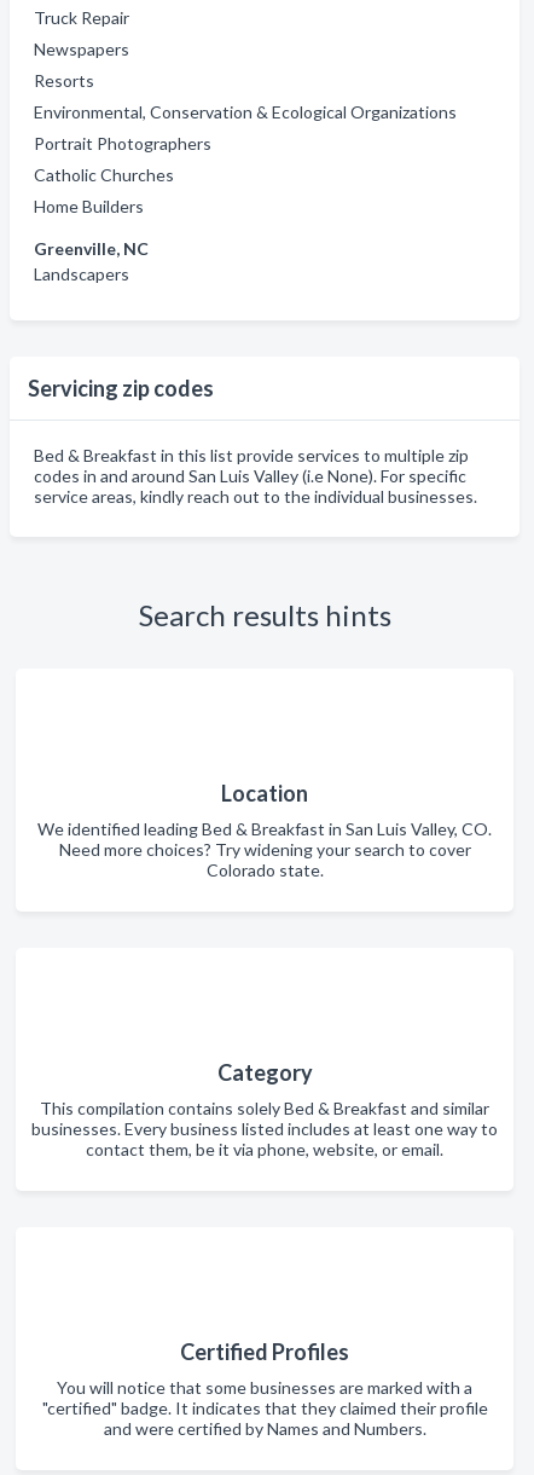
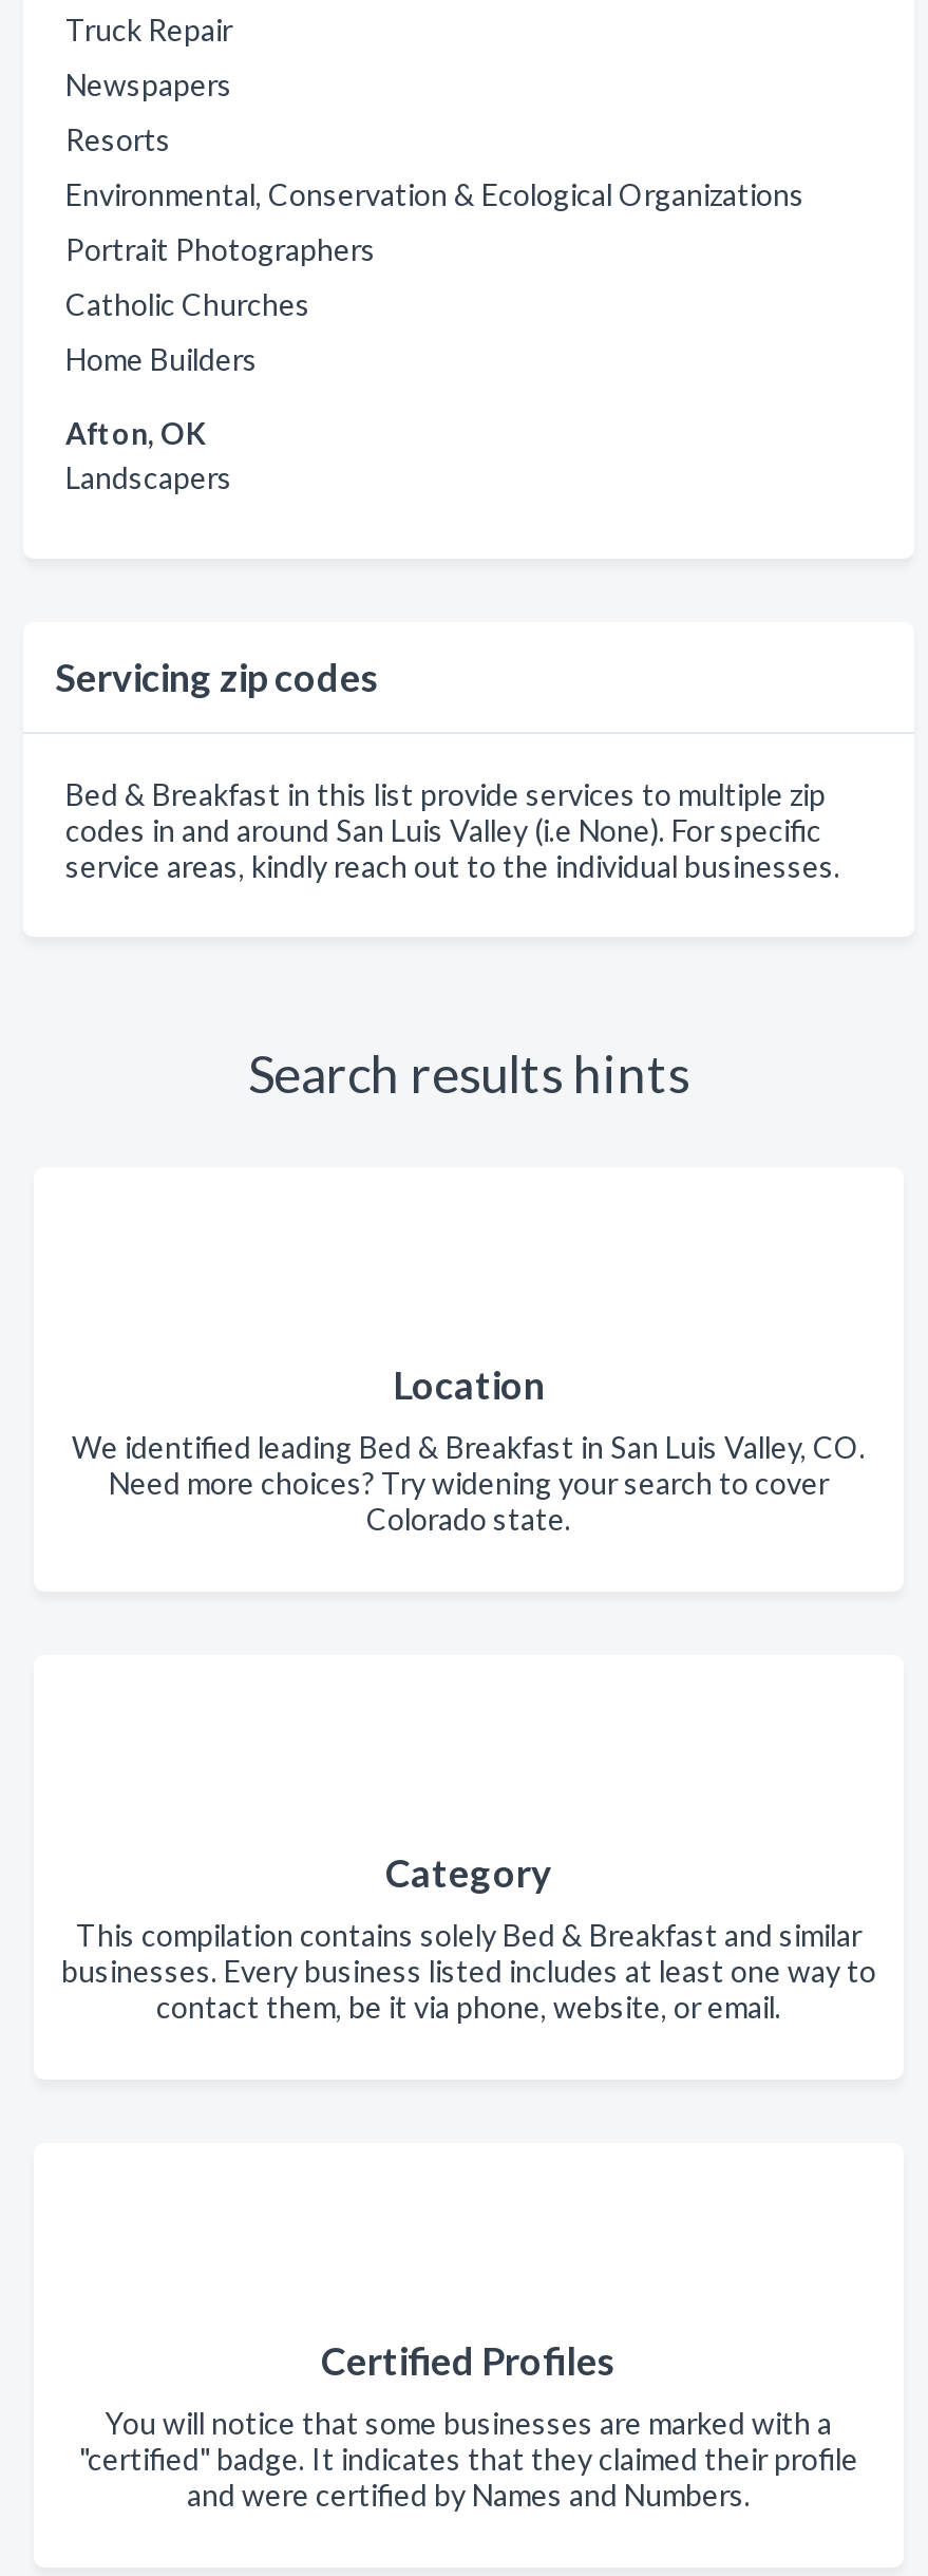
[34,238,149,259] Greenville, NC -> [65,415,207,451] Afton, OK

